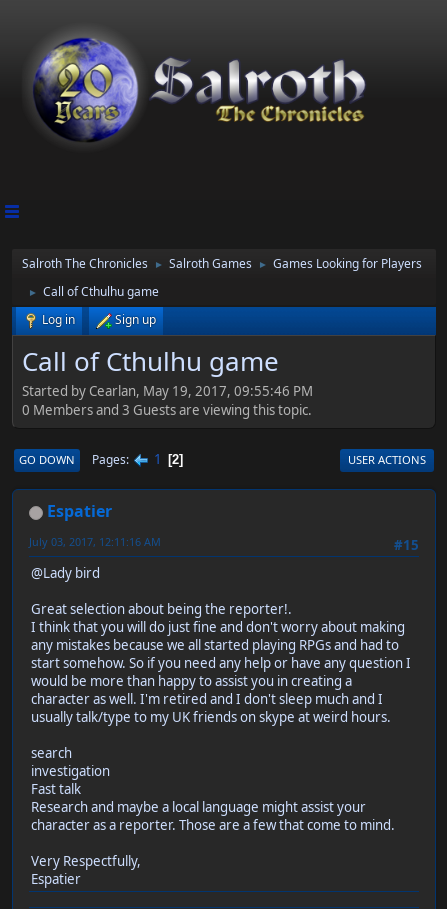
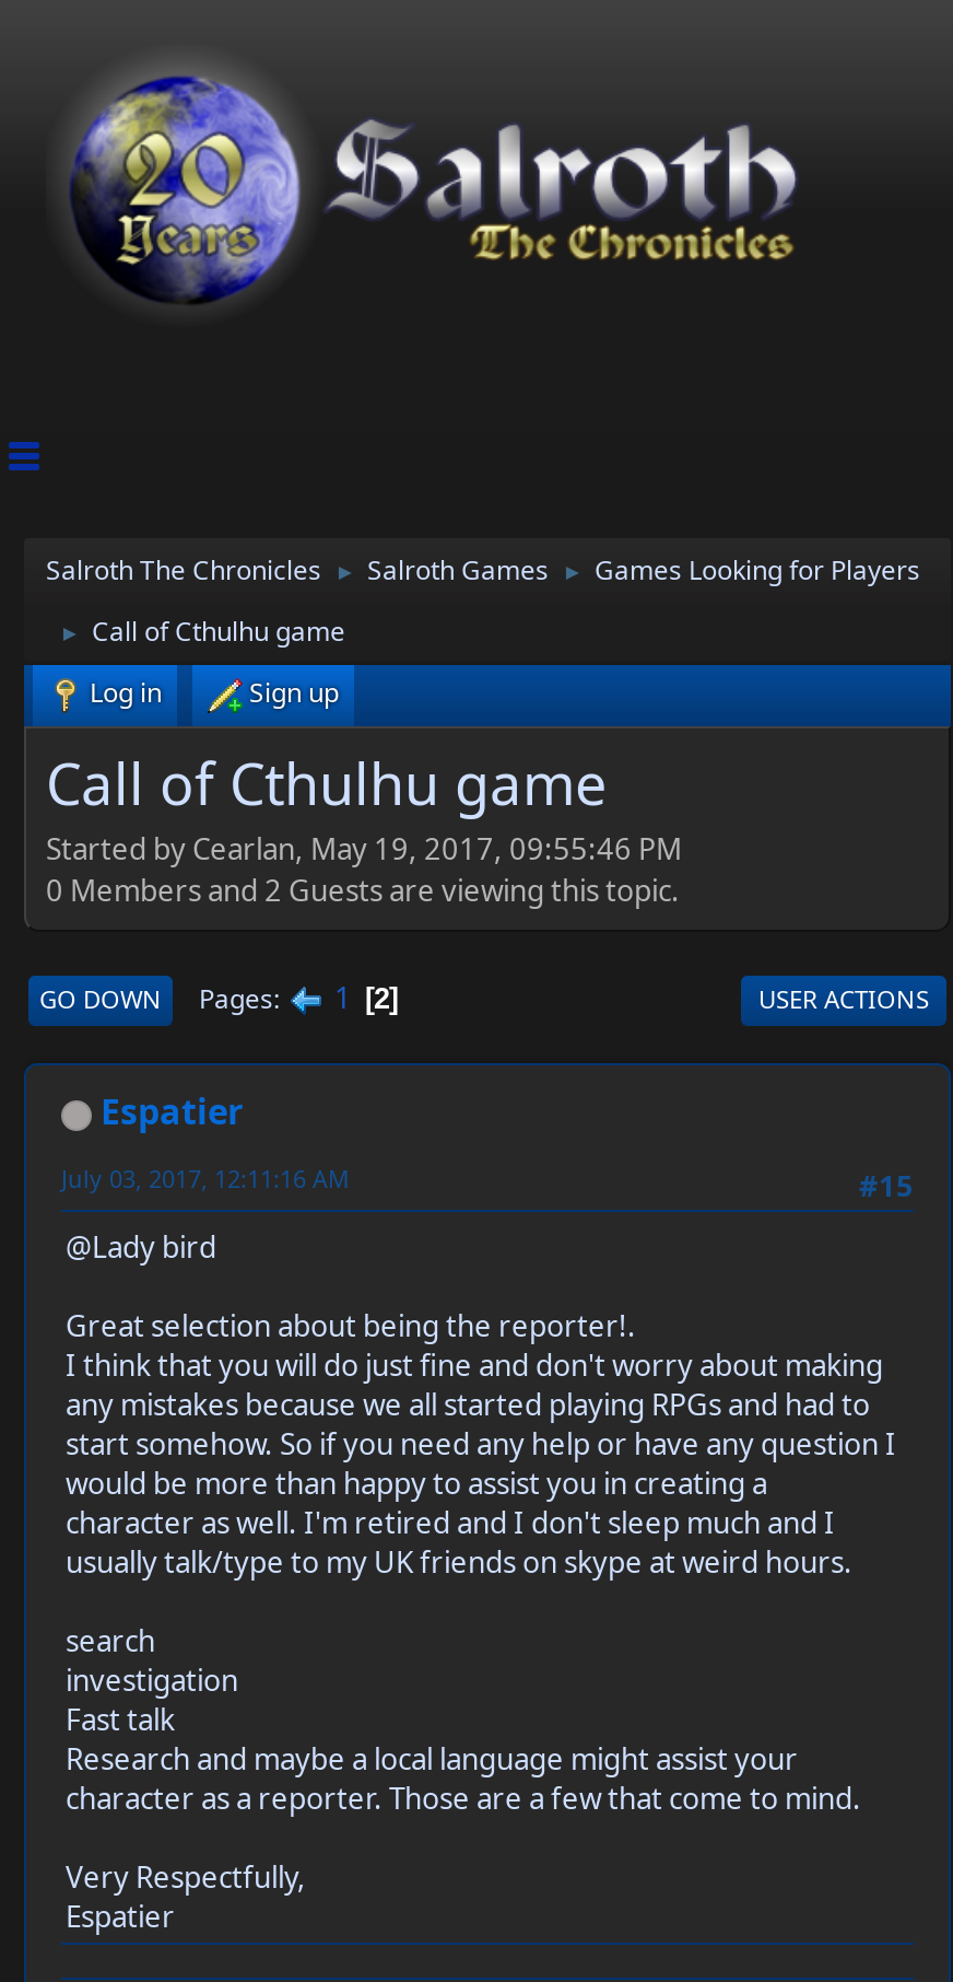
[22,401,312,419] 0 Members and 3 Guests are viewing this topic. -> [46,870,680,910] 0 Members and 2 Guests are viewing this topic.

